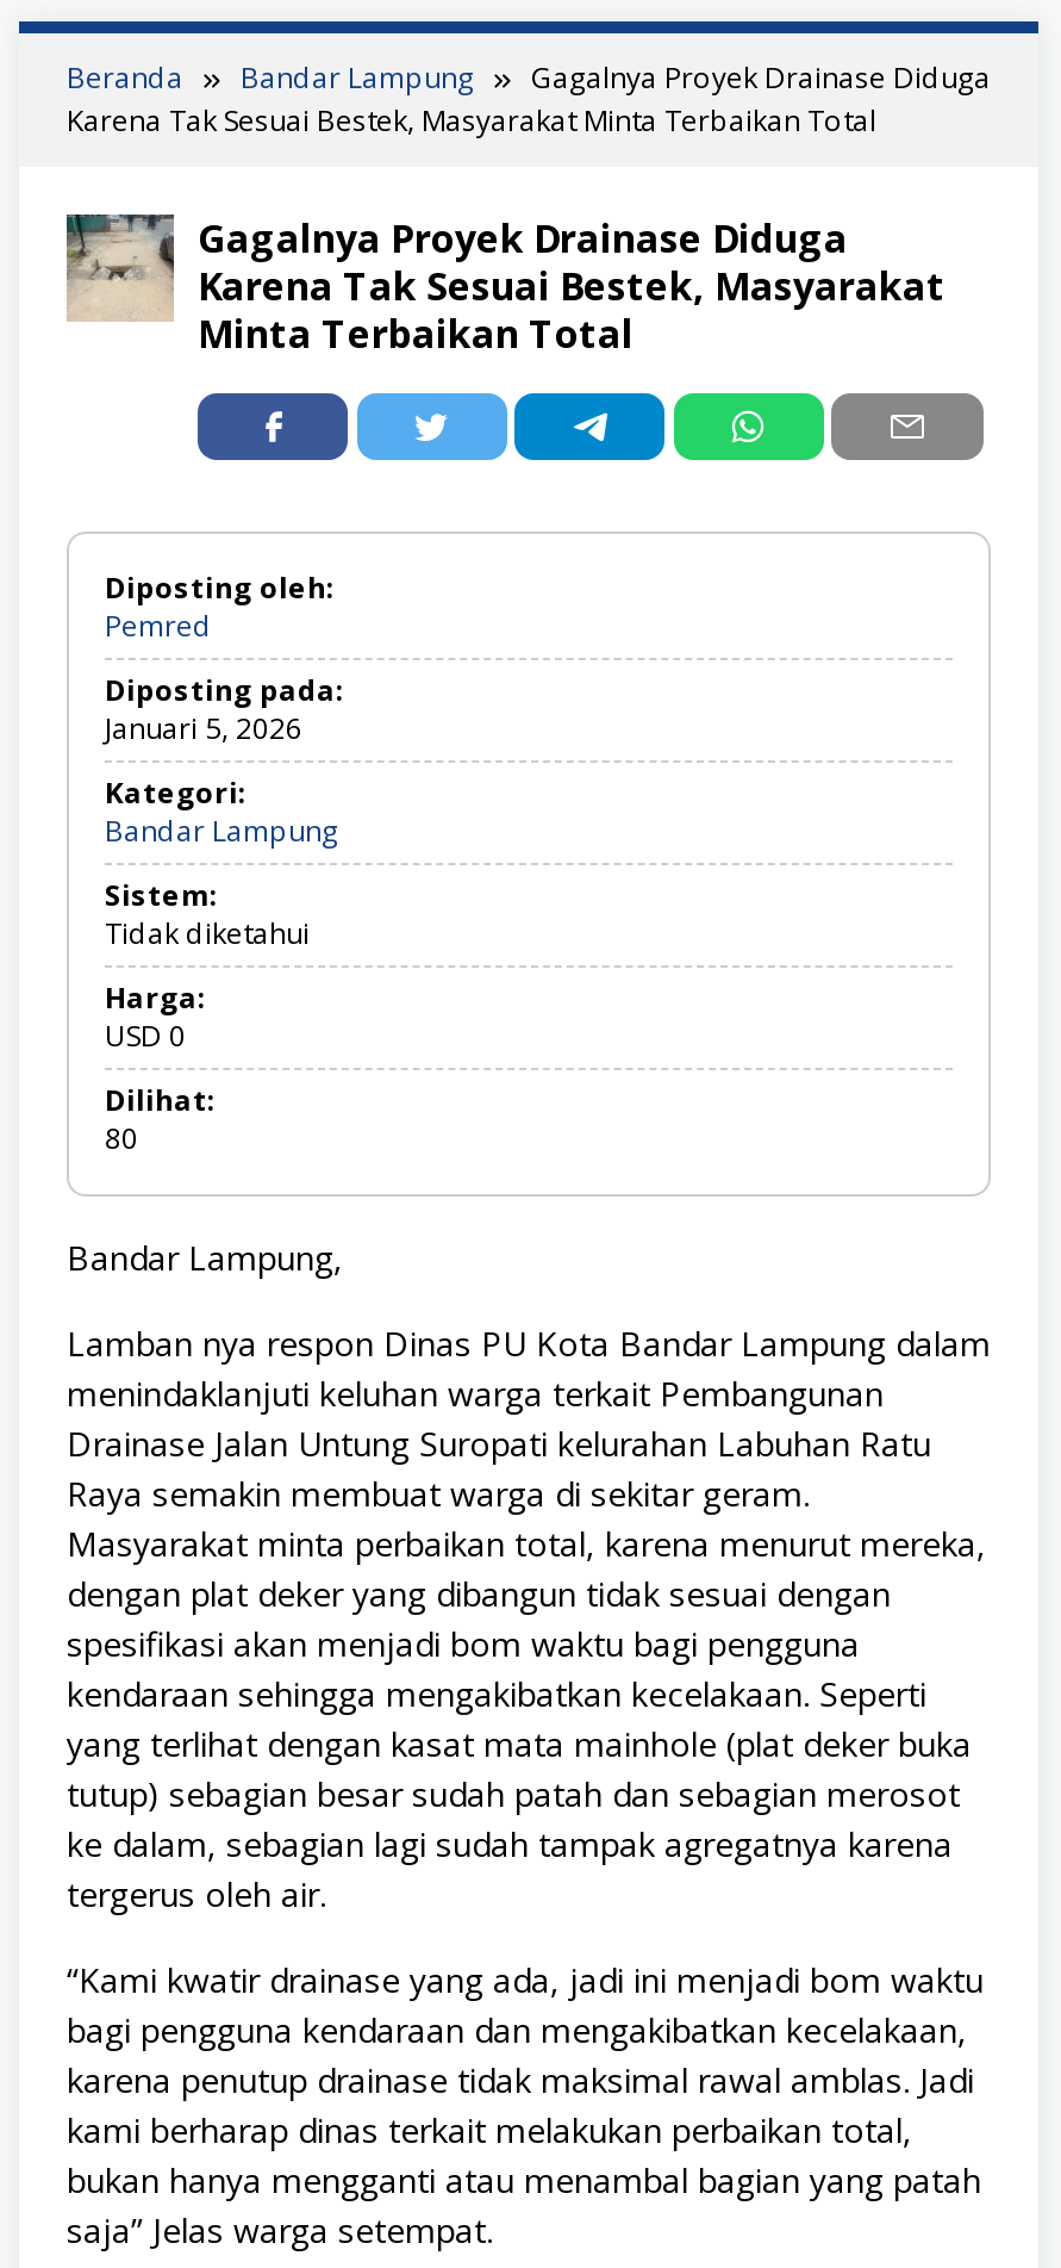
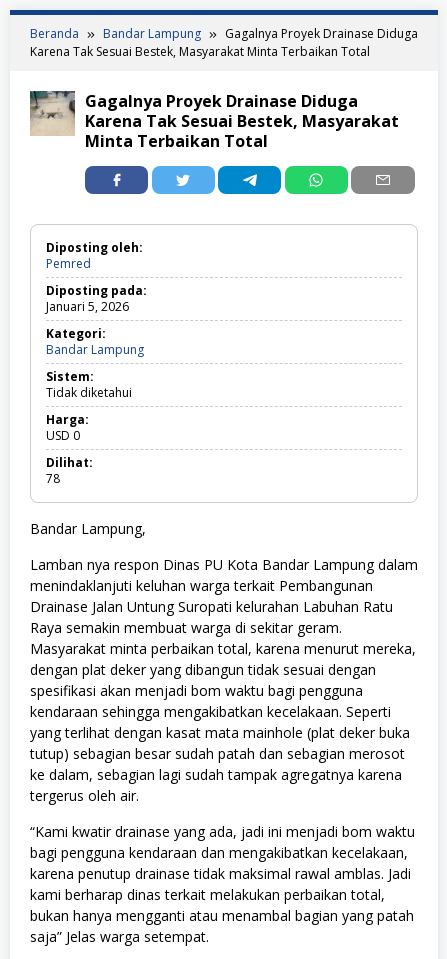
[105,1118,138,1159] 80 -> [46,470,60,487] 78

